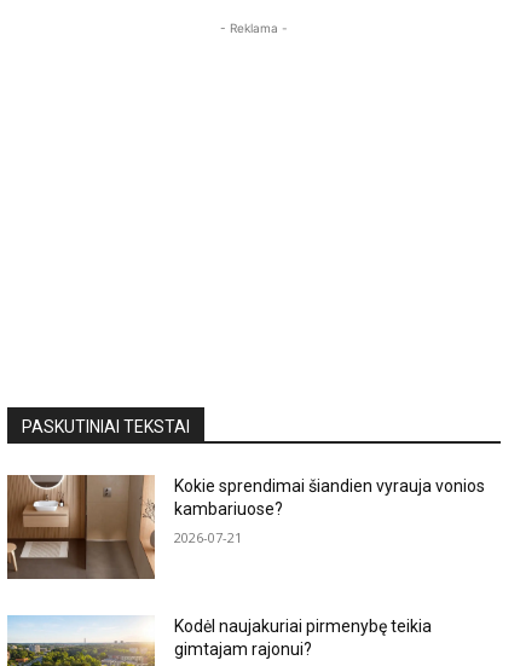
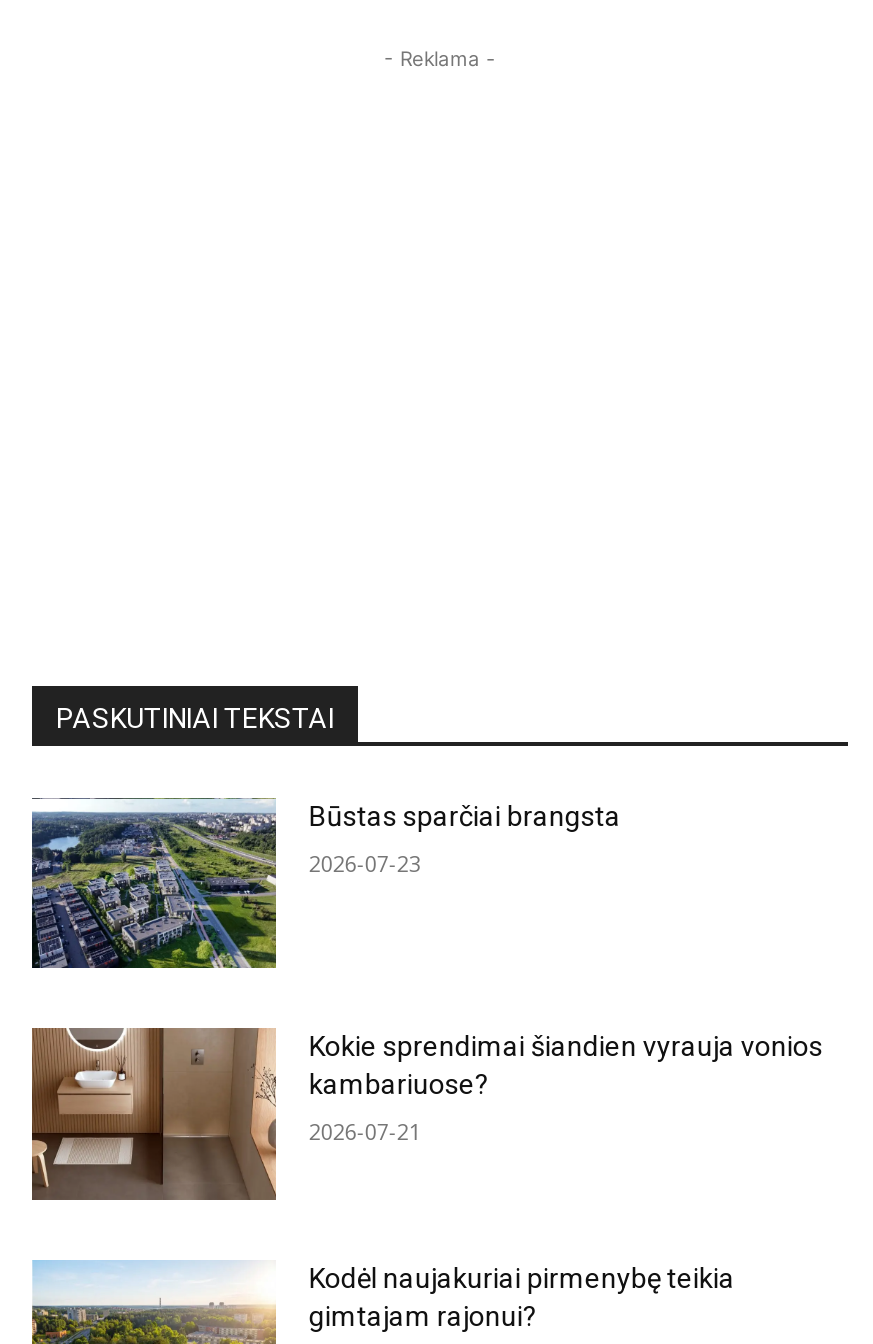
none -> [30,796,621,970] [image] | Būstas sparčiai brangsta | 2026-07-23

